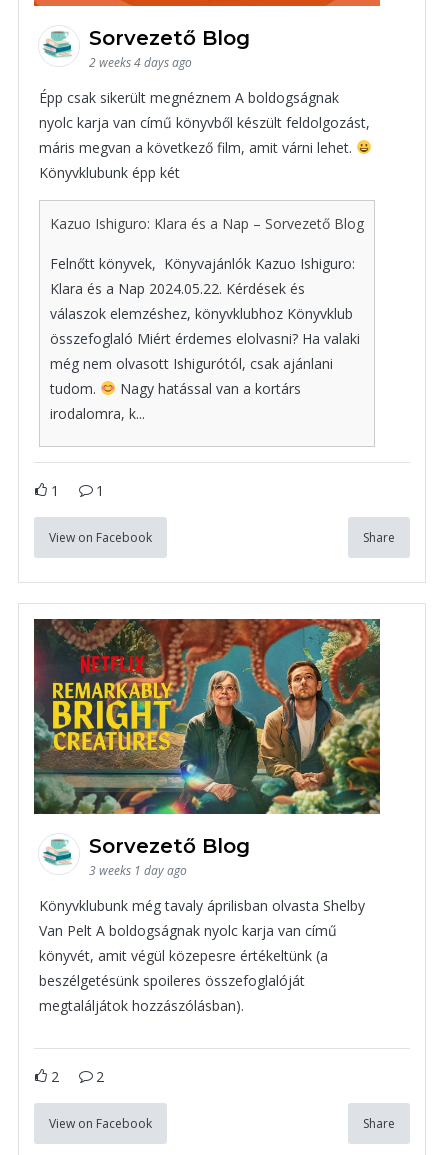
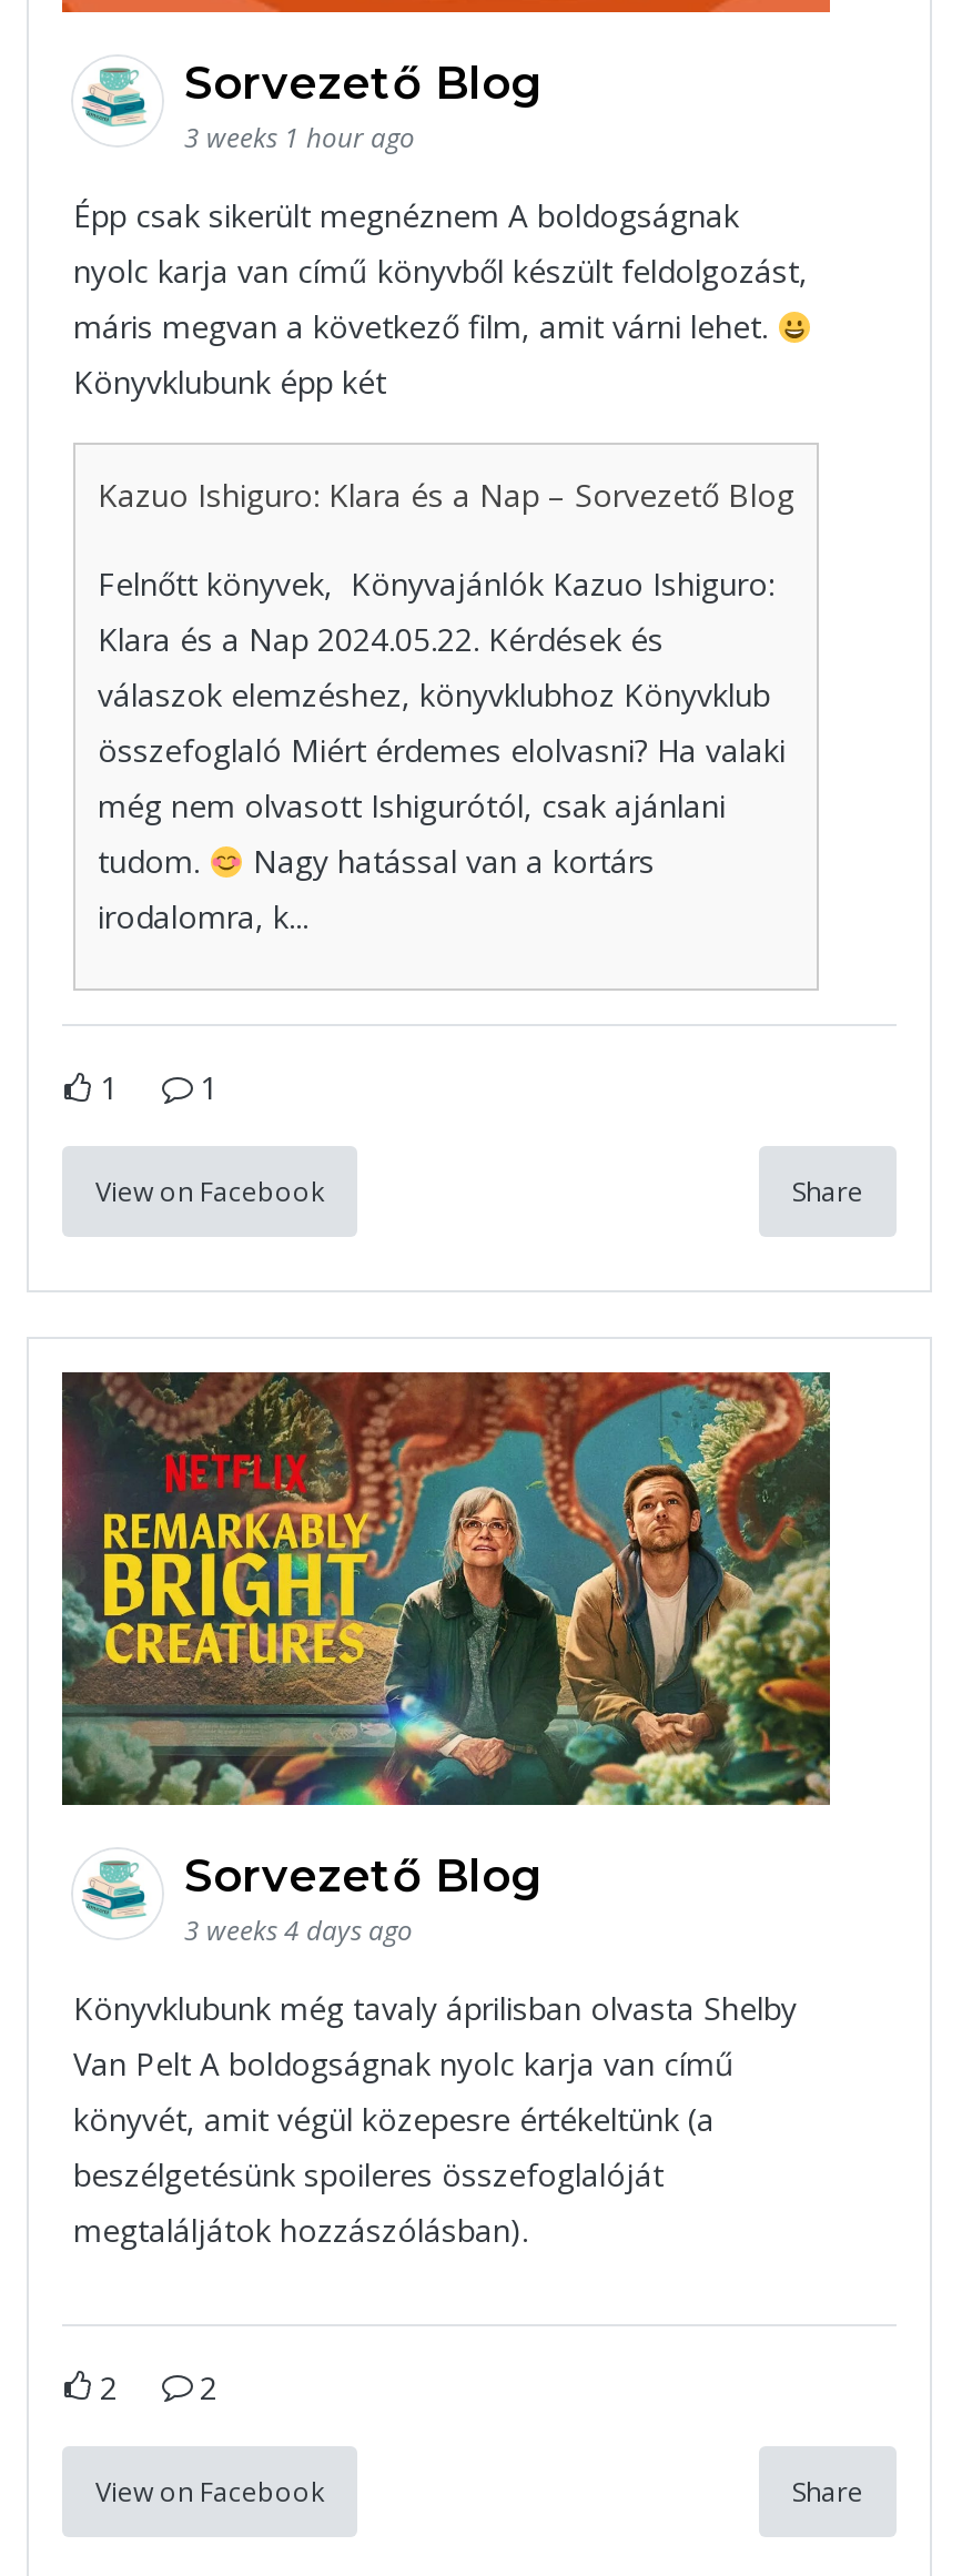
[89,54,192,71] 2 weeks 4 days ago -> [184,120,415,157] 3 weeks 1 hour ago
[89,861,187,878] 3 weeks 1 day ago -> [184,1911,413,1949] 3 weeks 4 days ago

